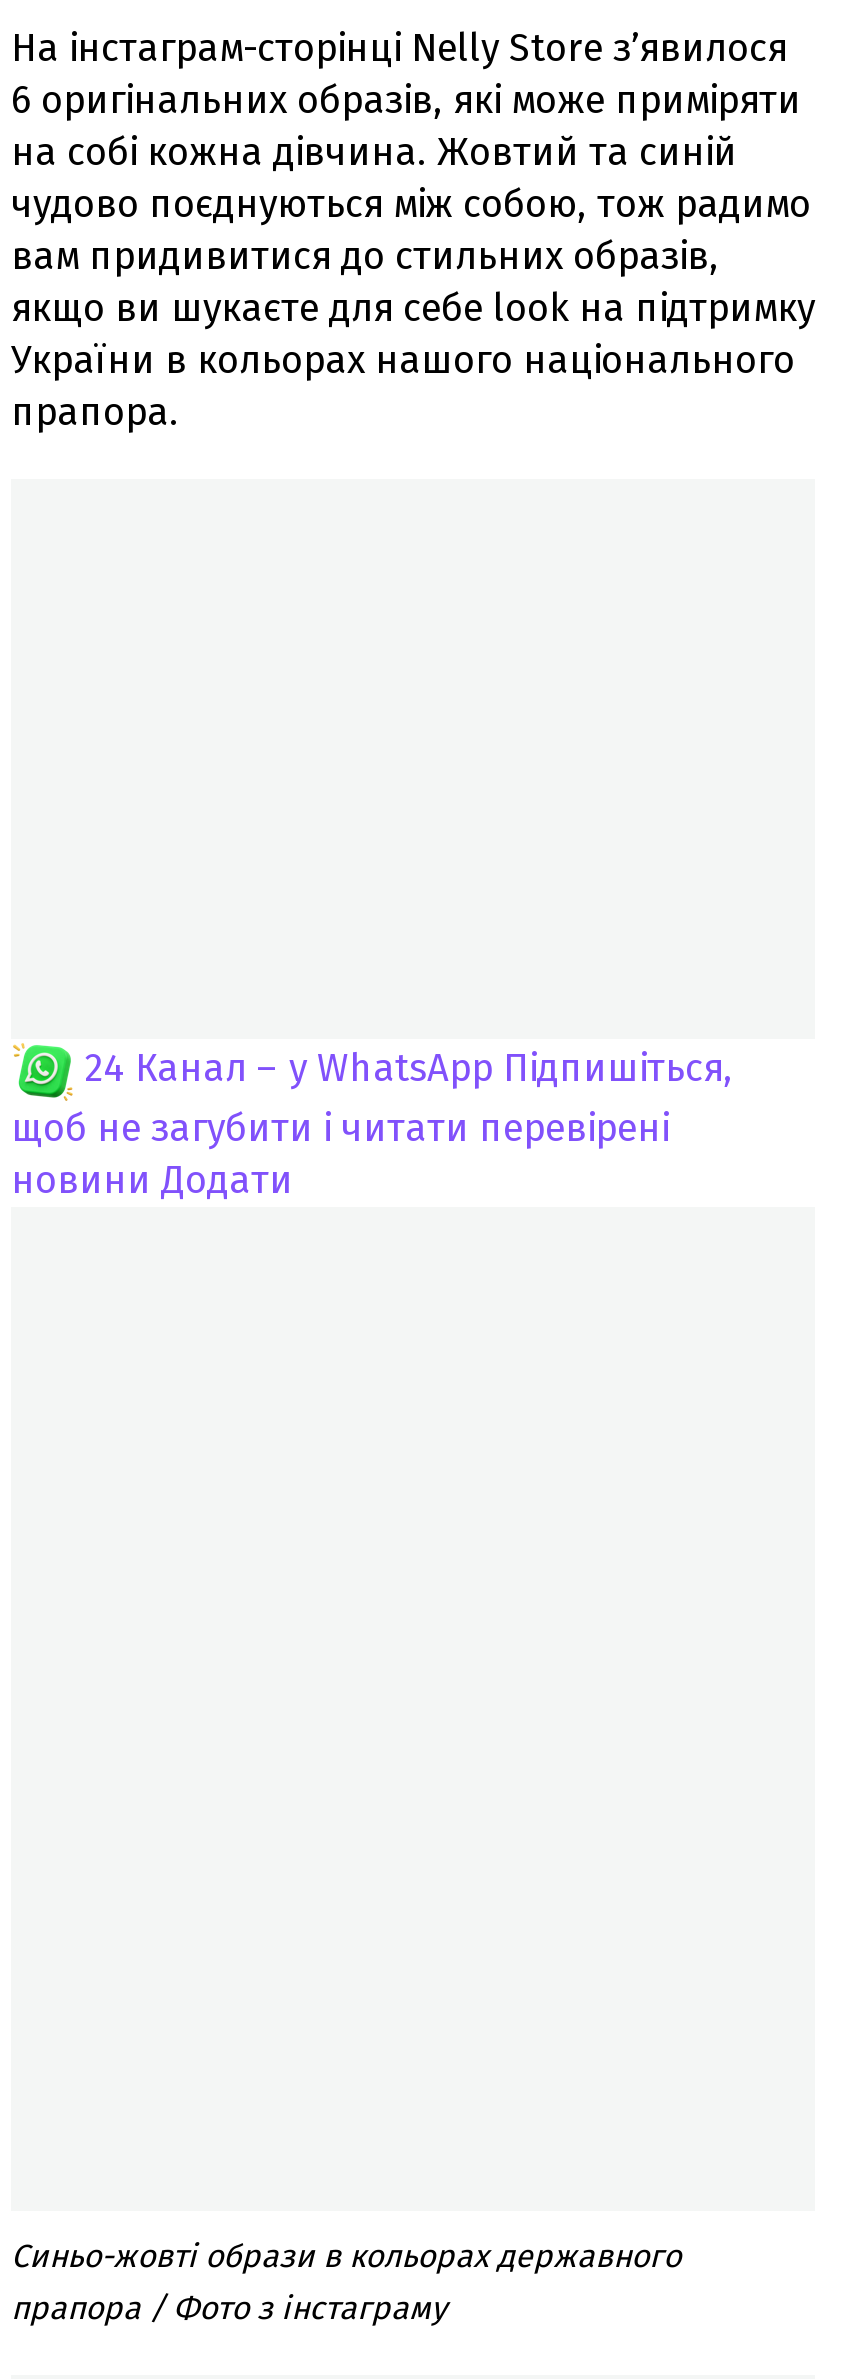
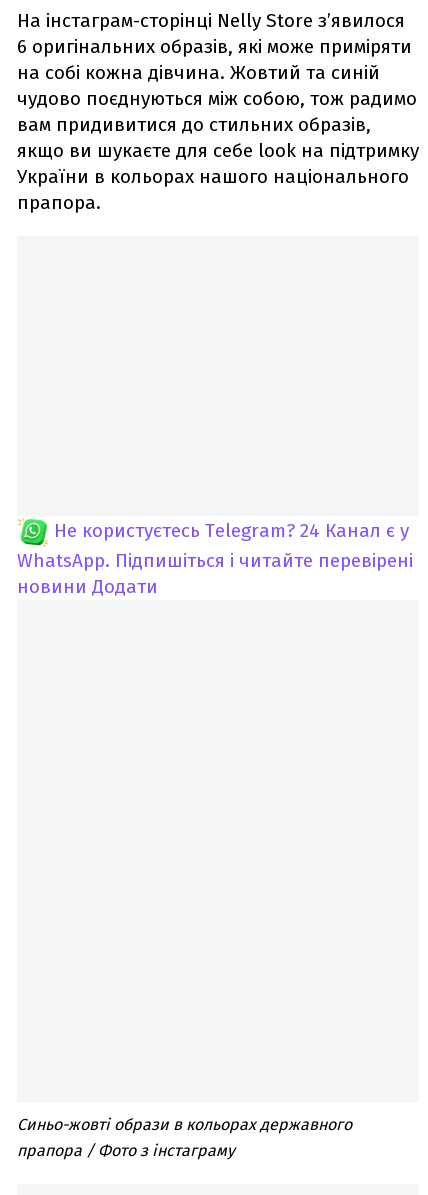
[11,1044,733,1150] 24 Канал – у WhatsApp Підпишіться, | щоб не загубити і читати перевірені -> [17,519,413,572] Не користуєтесь Telegram? 24 Канал є у | WhatsApp. Підпишіться і читайте перевірені

